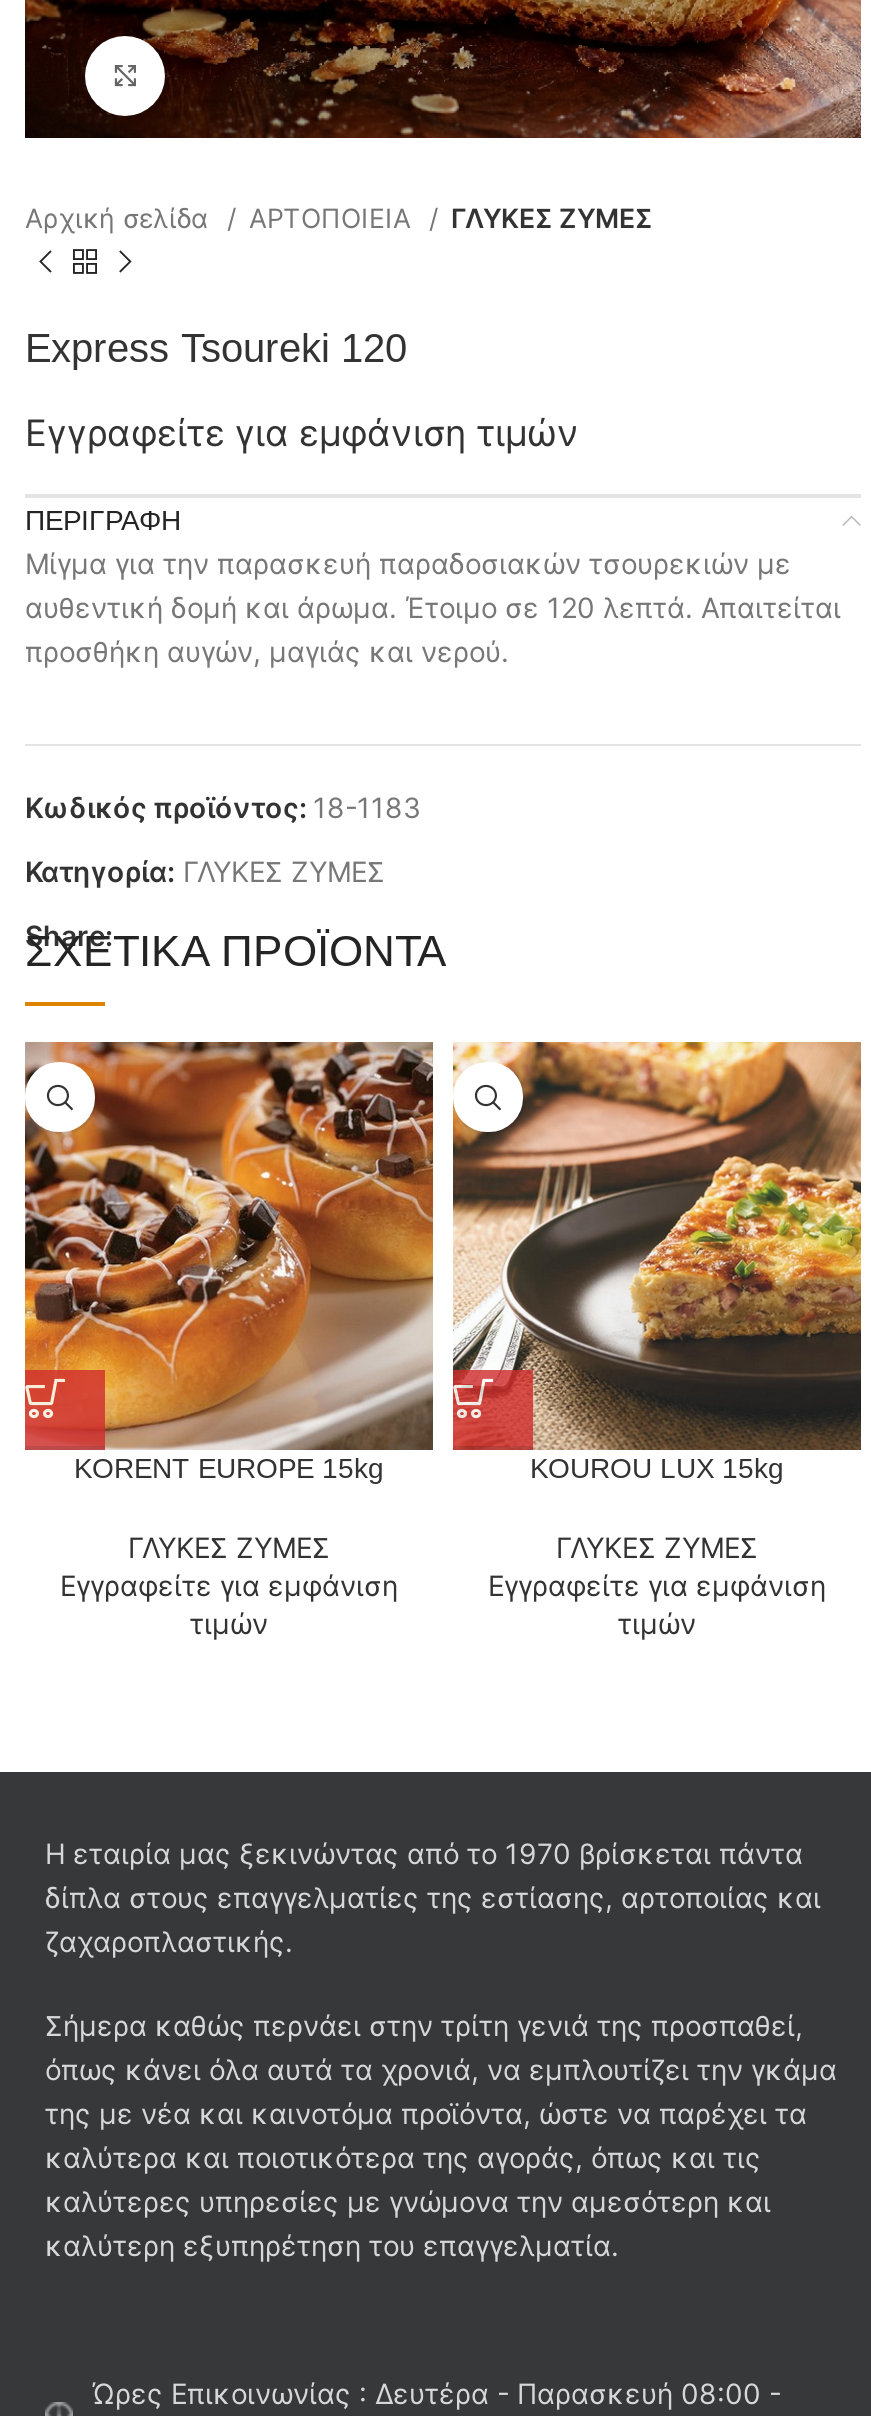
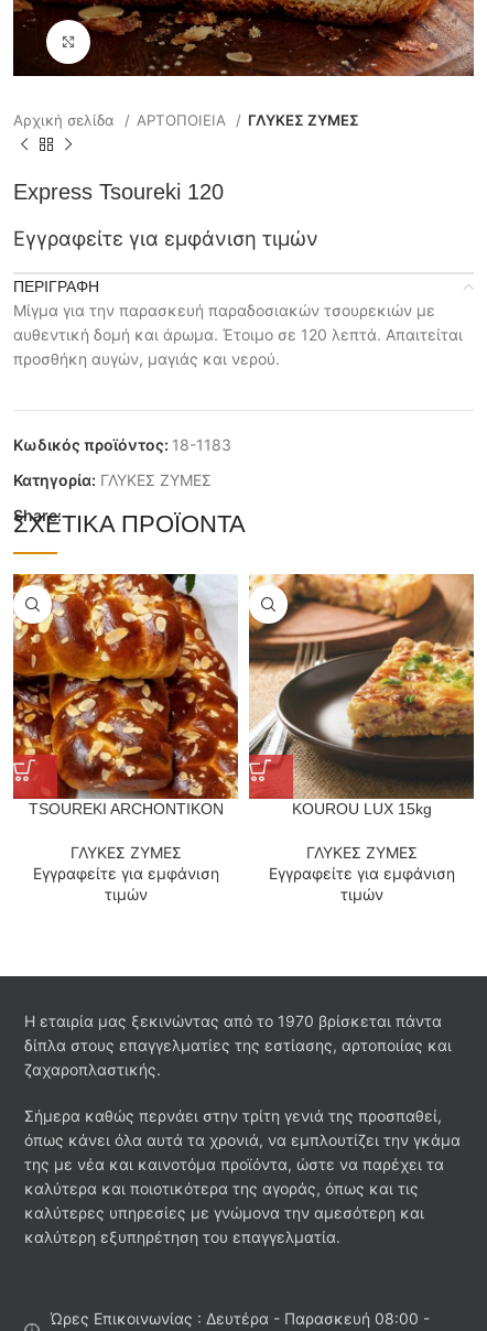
[23,1040,435,1484] [image] | KORENT EUROPE 15kg -> [12,573,239,818] [image] | TSOUREKI ARCHONTIKON

